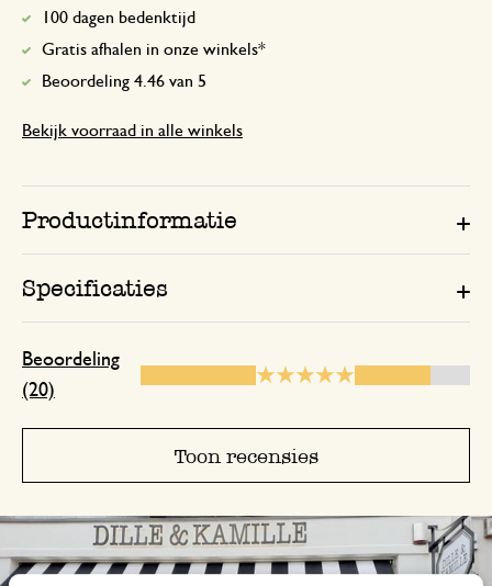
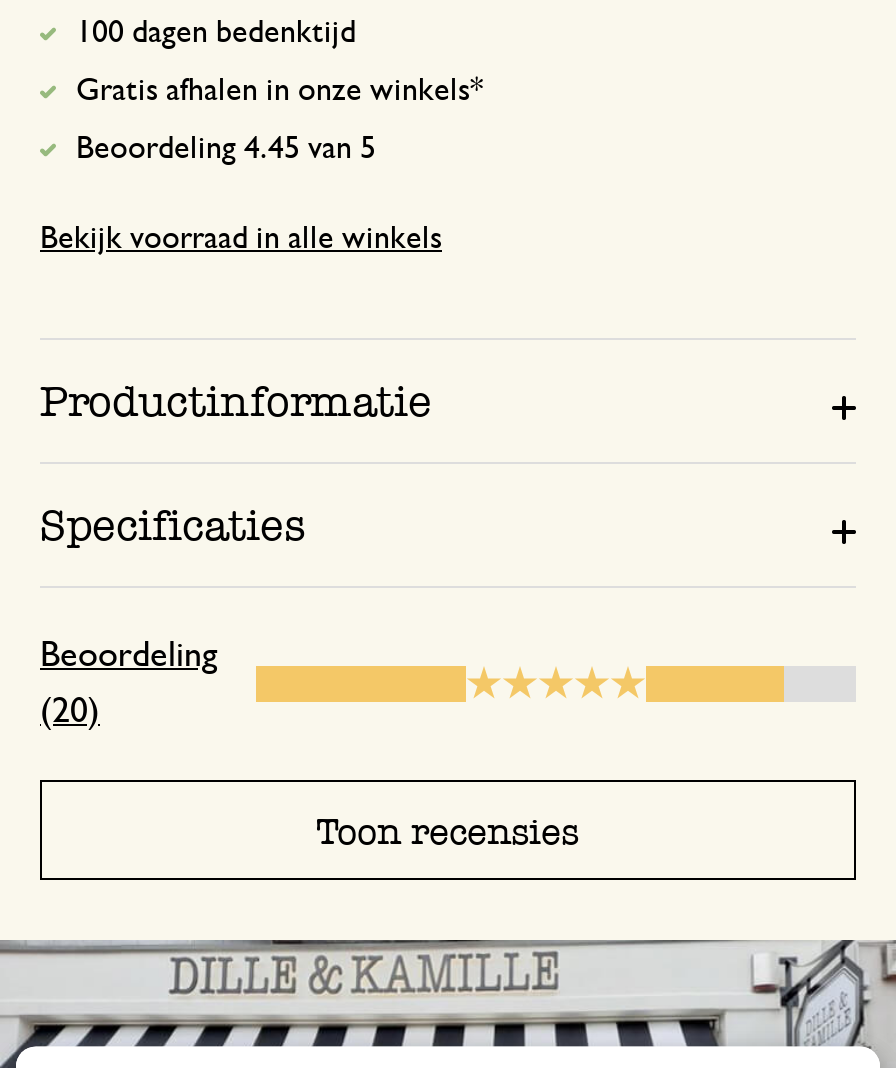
[42,73,206,90] Beoordeling 4.46 van 5 -> [76,133,376,165] Beoordeling 4.45 van 5

